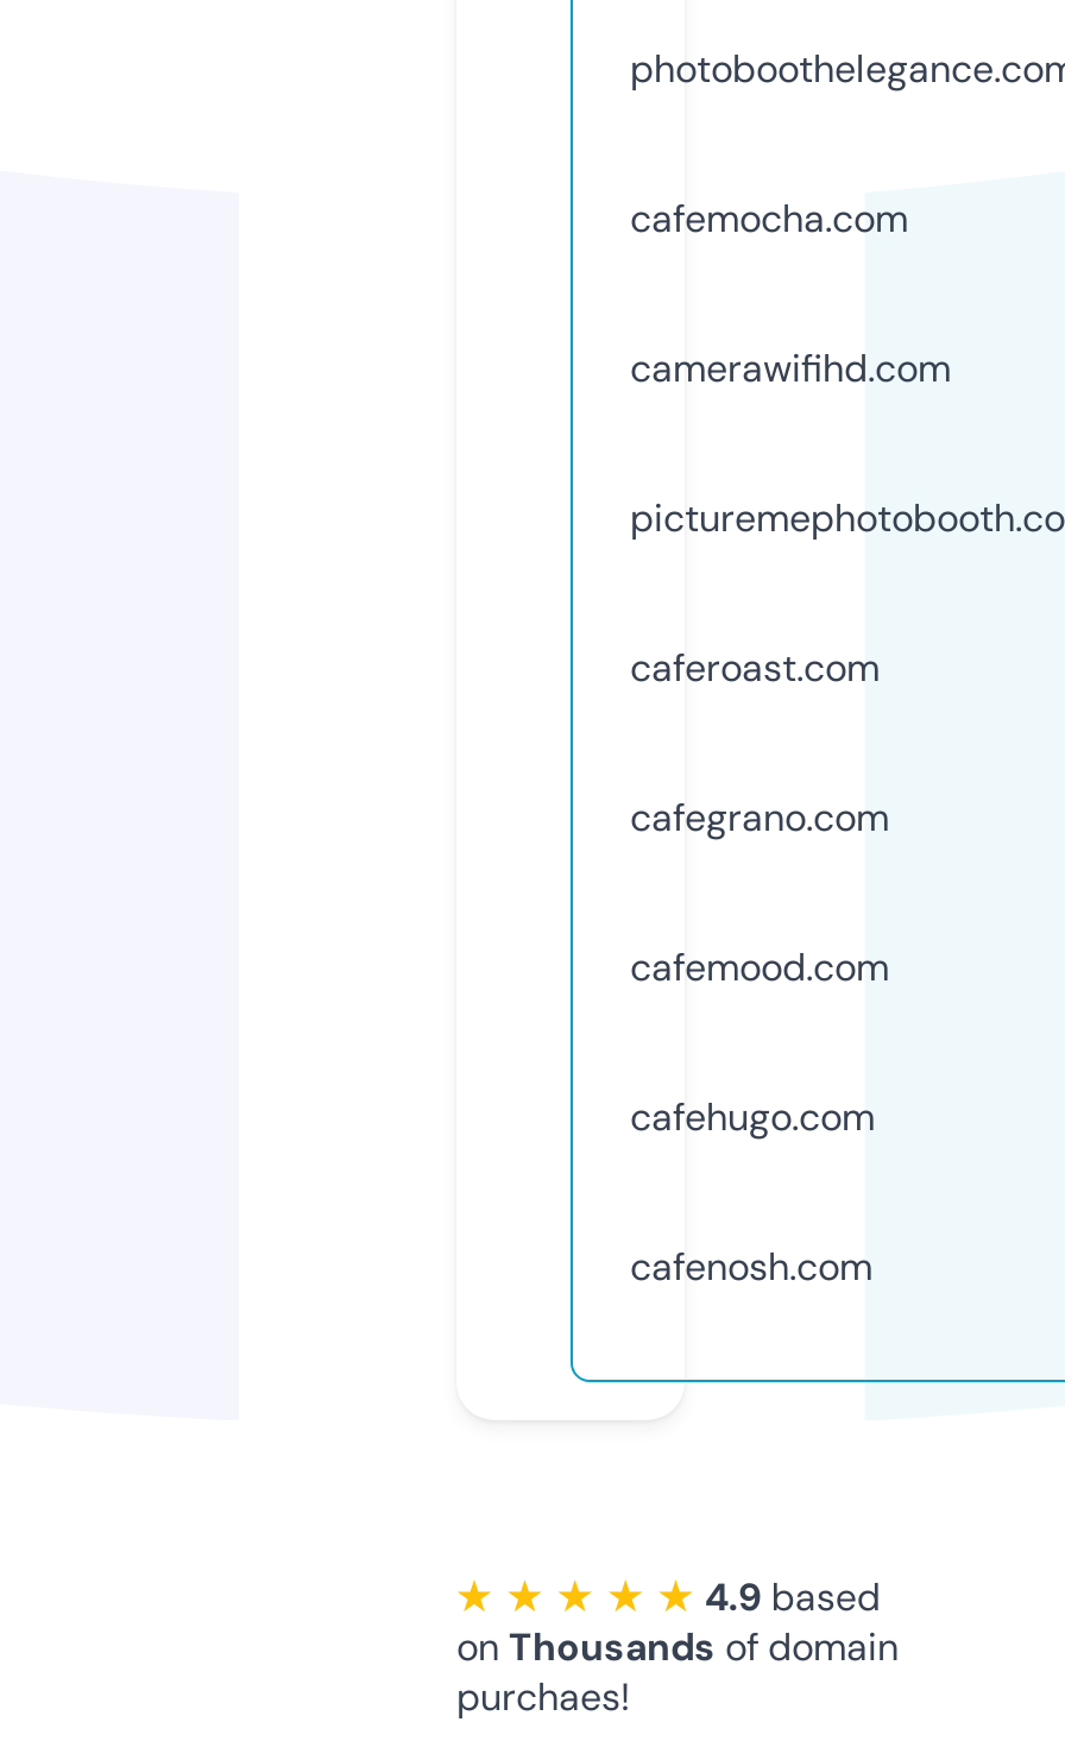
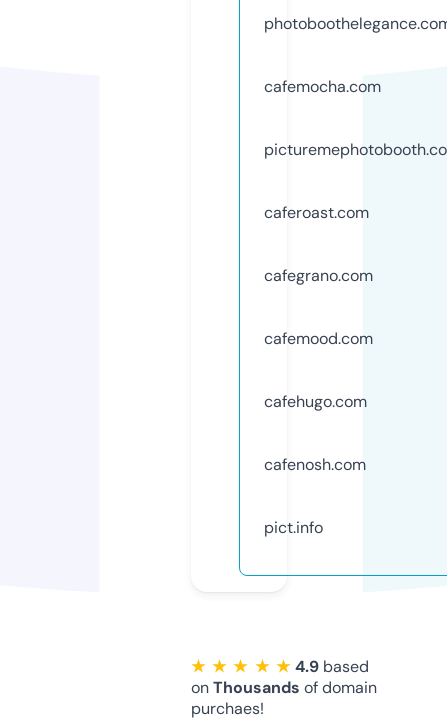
[630,343,951,393] camerawifihd.com -> none
moved [630,642,889,1291] -> [264,202,373,475]: caferoast.com | cafegrano.com | cafemood.com | cafehugo.com | cafenosh.com
none -> [264,517,323,538] pict.info

